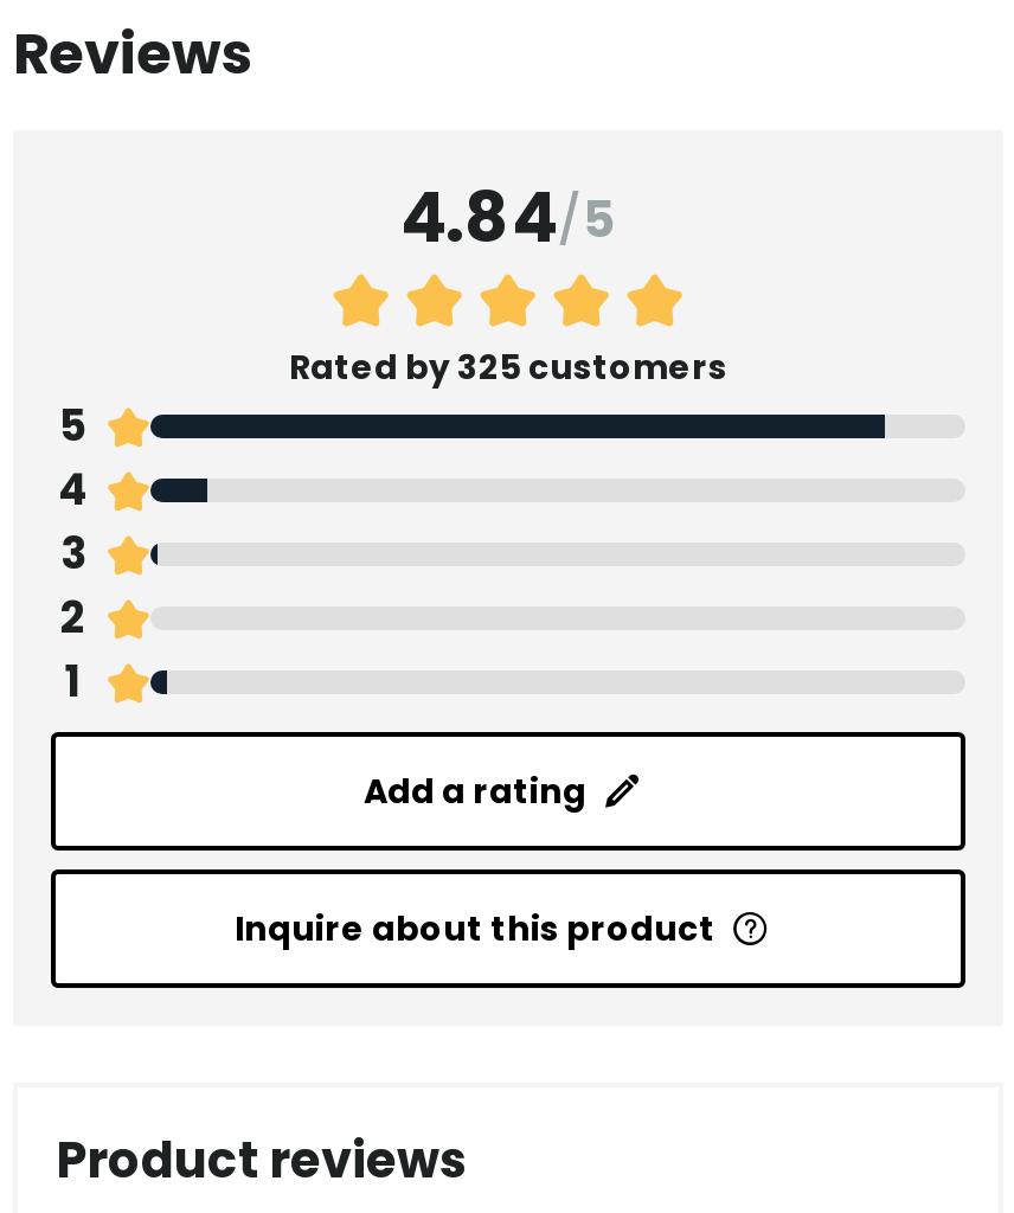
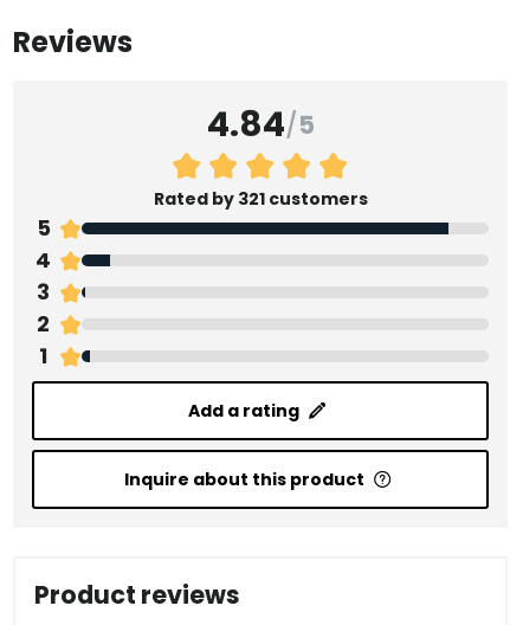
[289,345,727,392] Rated by 325 customers -> [153,188,367,211] Rated by 321 customers

